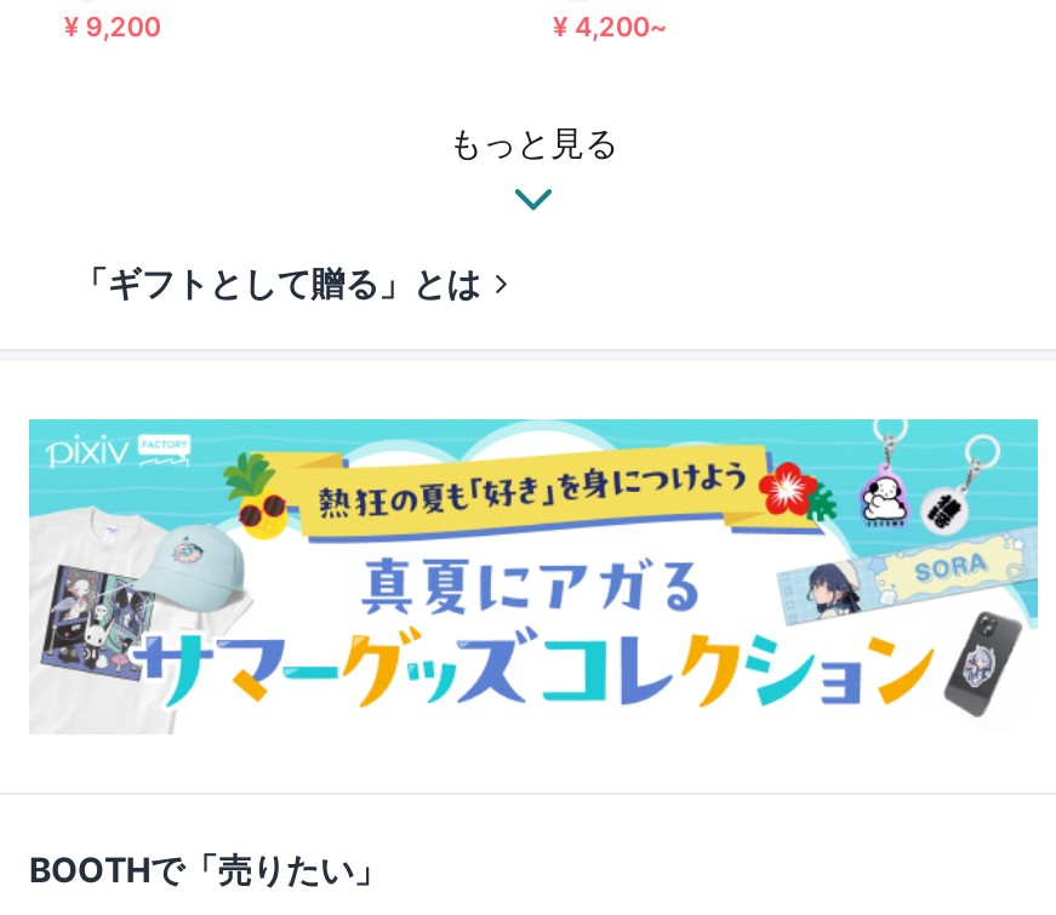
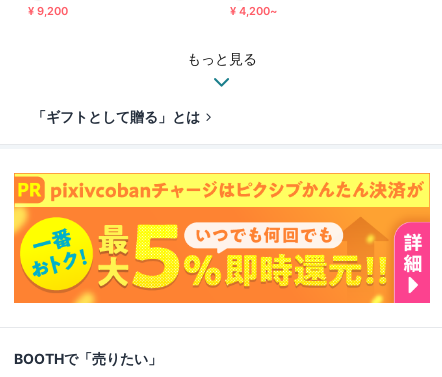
[27,417,1040,734] [image] -> [13,172,431,304] [image]

